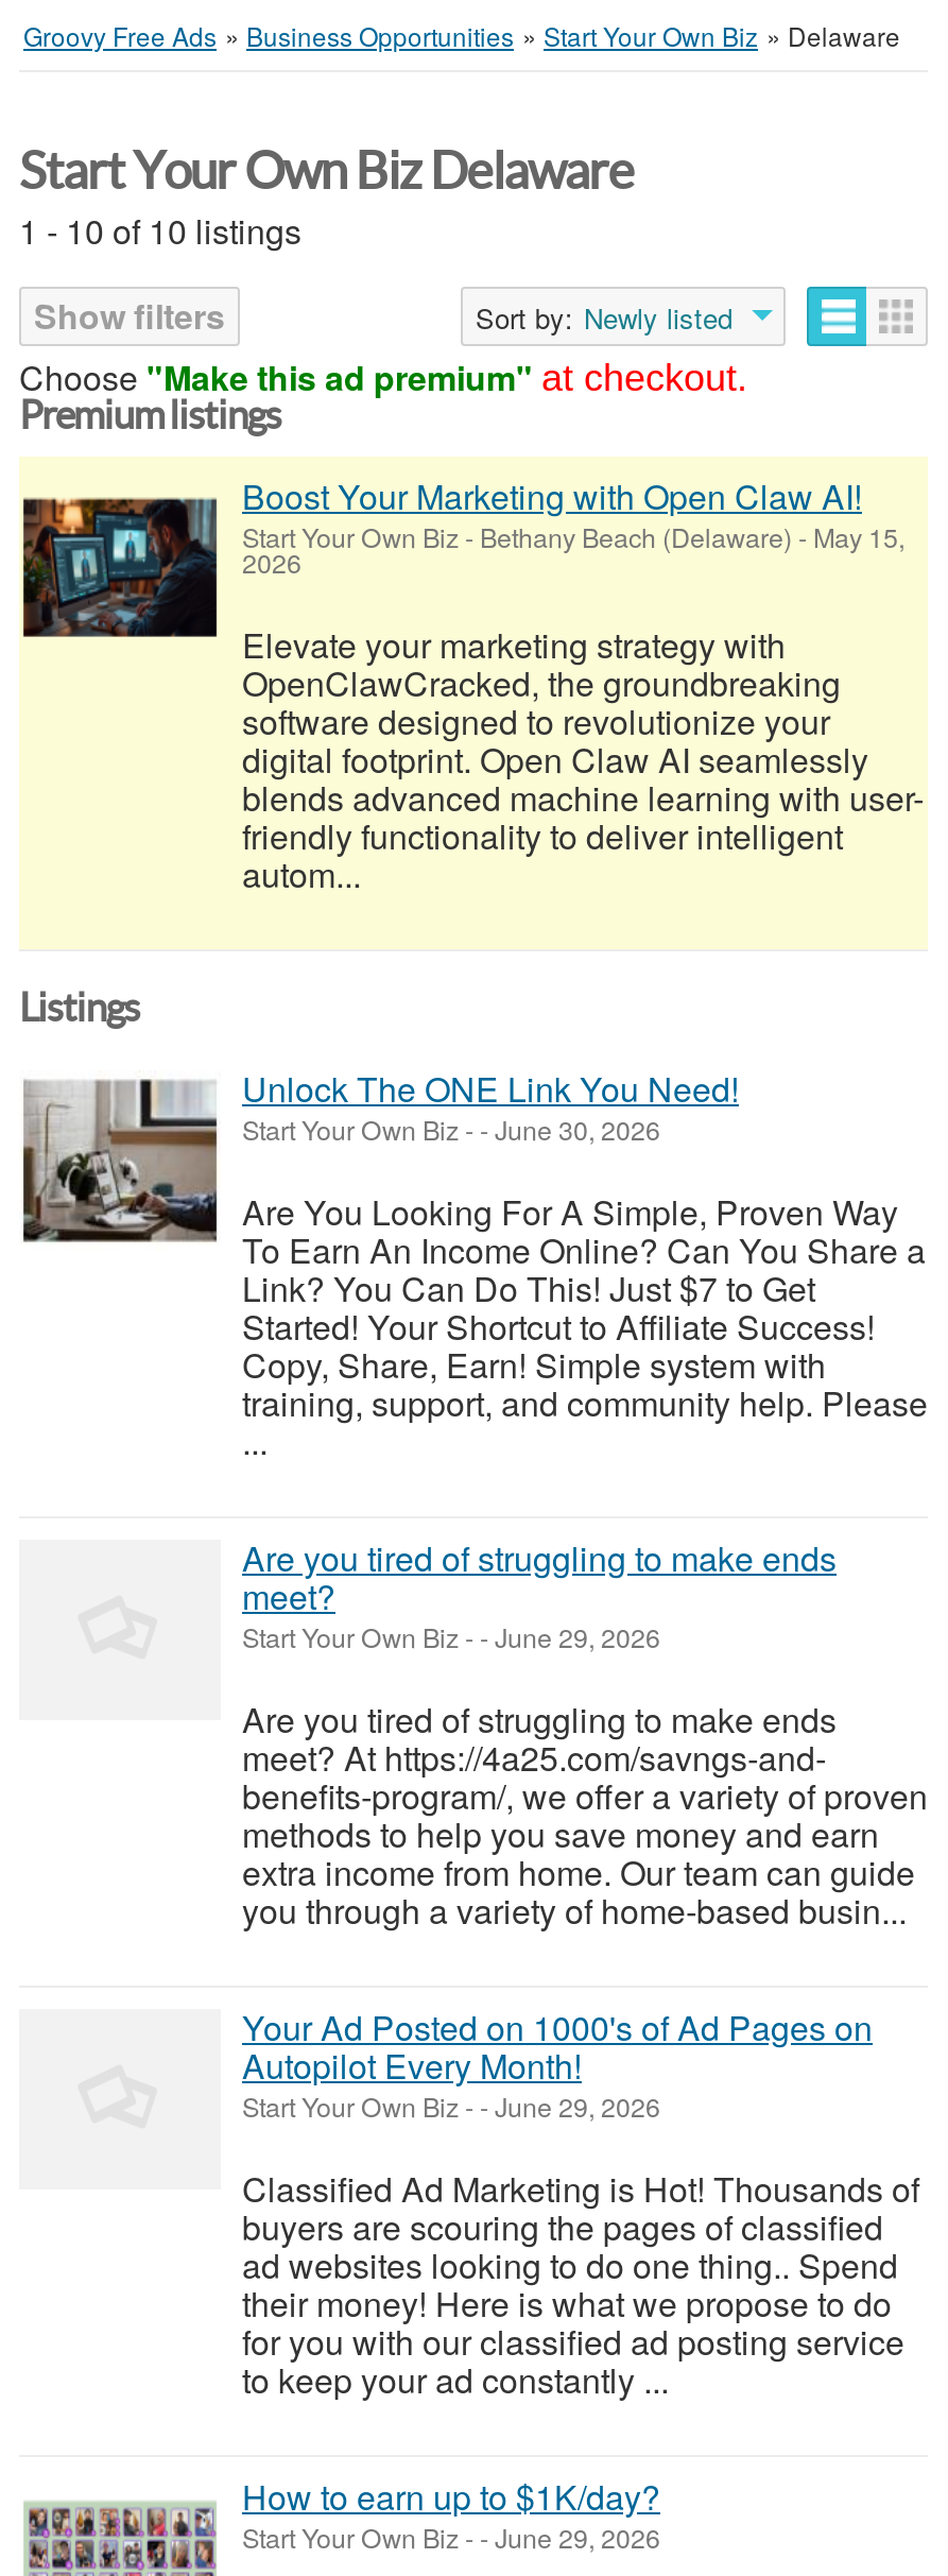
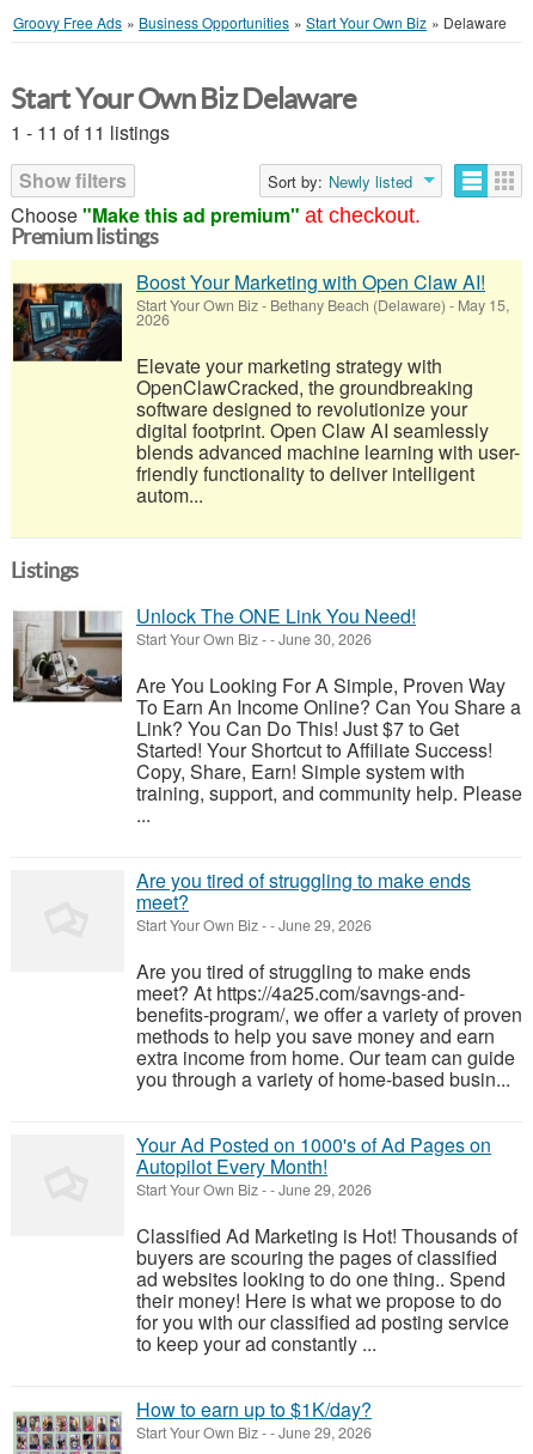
[19,206,301,255] 1 - 10 of 10 listings -> [11,118,170,146] 1 - 11 of 11 listings

